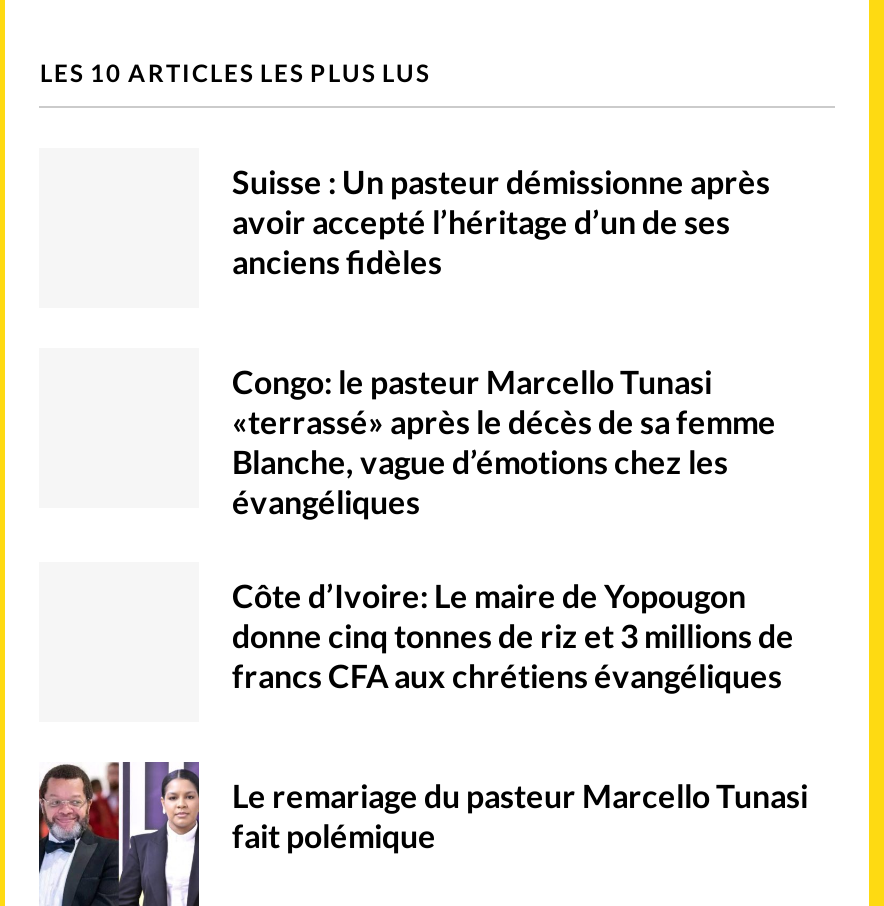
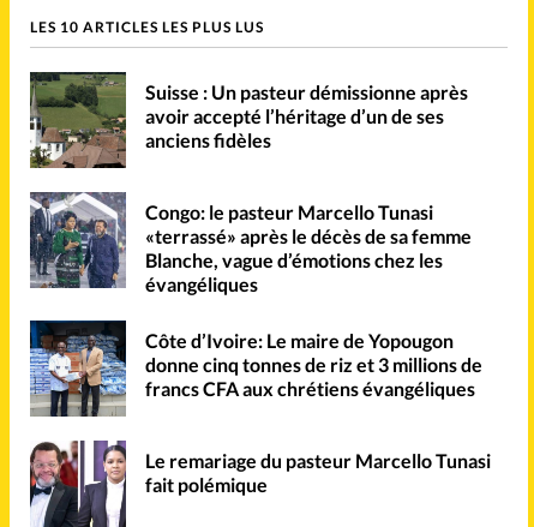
none -> [29,71,127,169] [image]
none -> [29,191,127,289] [image]
none -> [29,319,127,418] [image]

